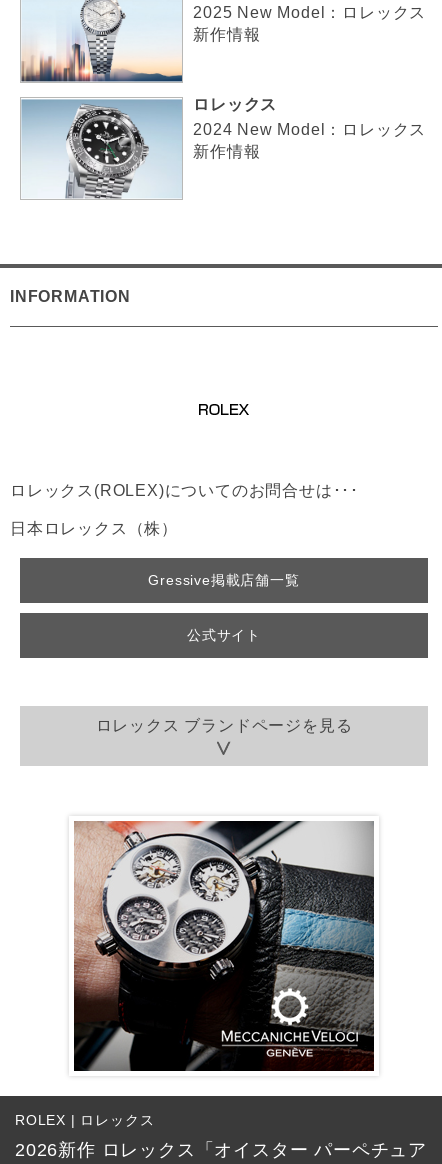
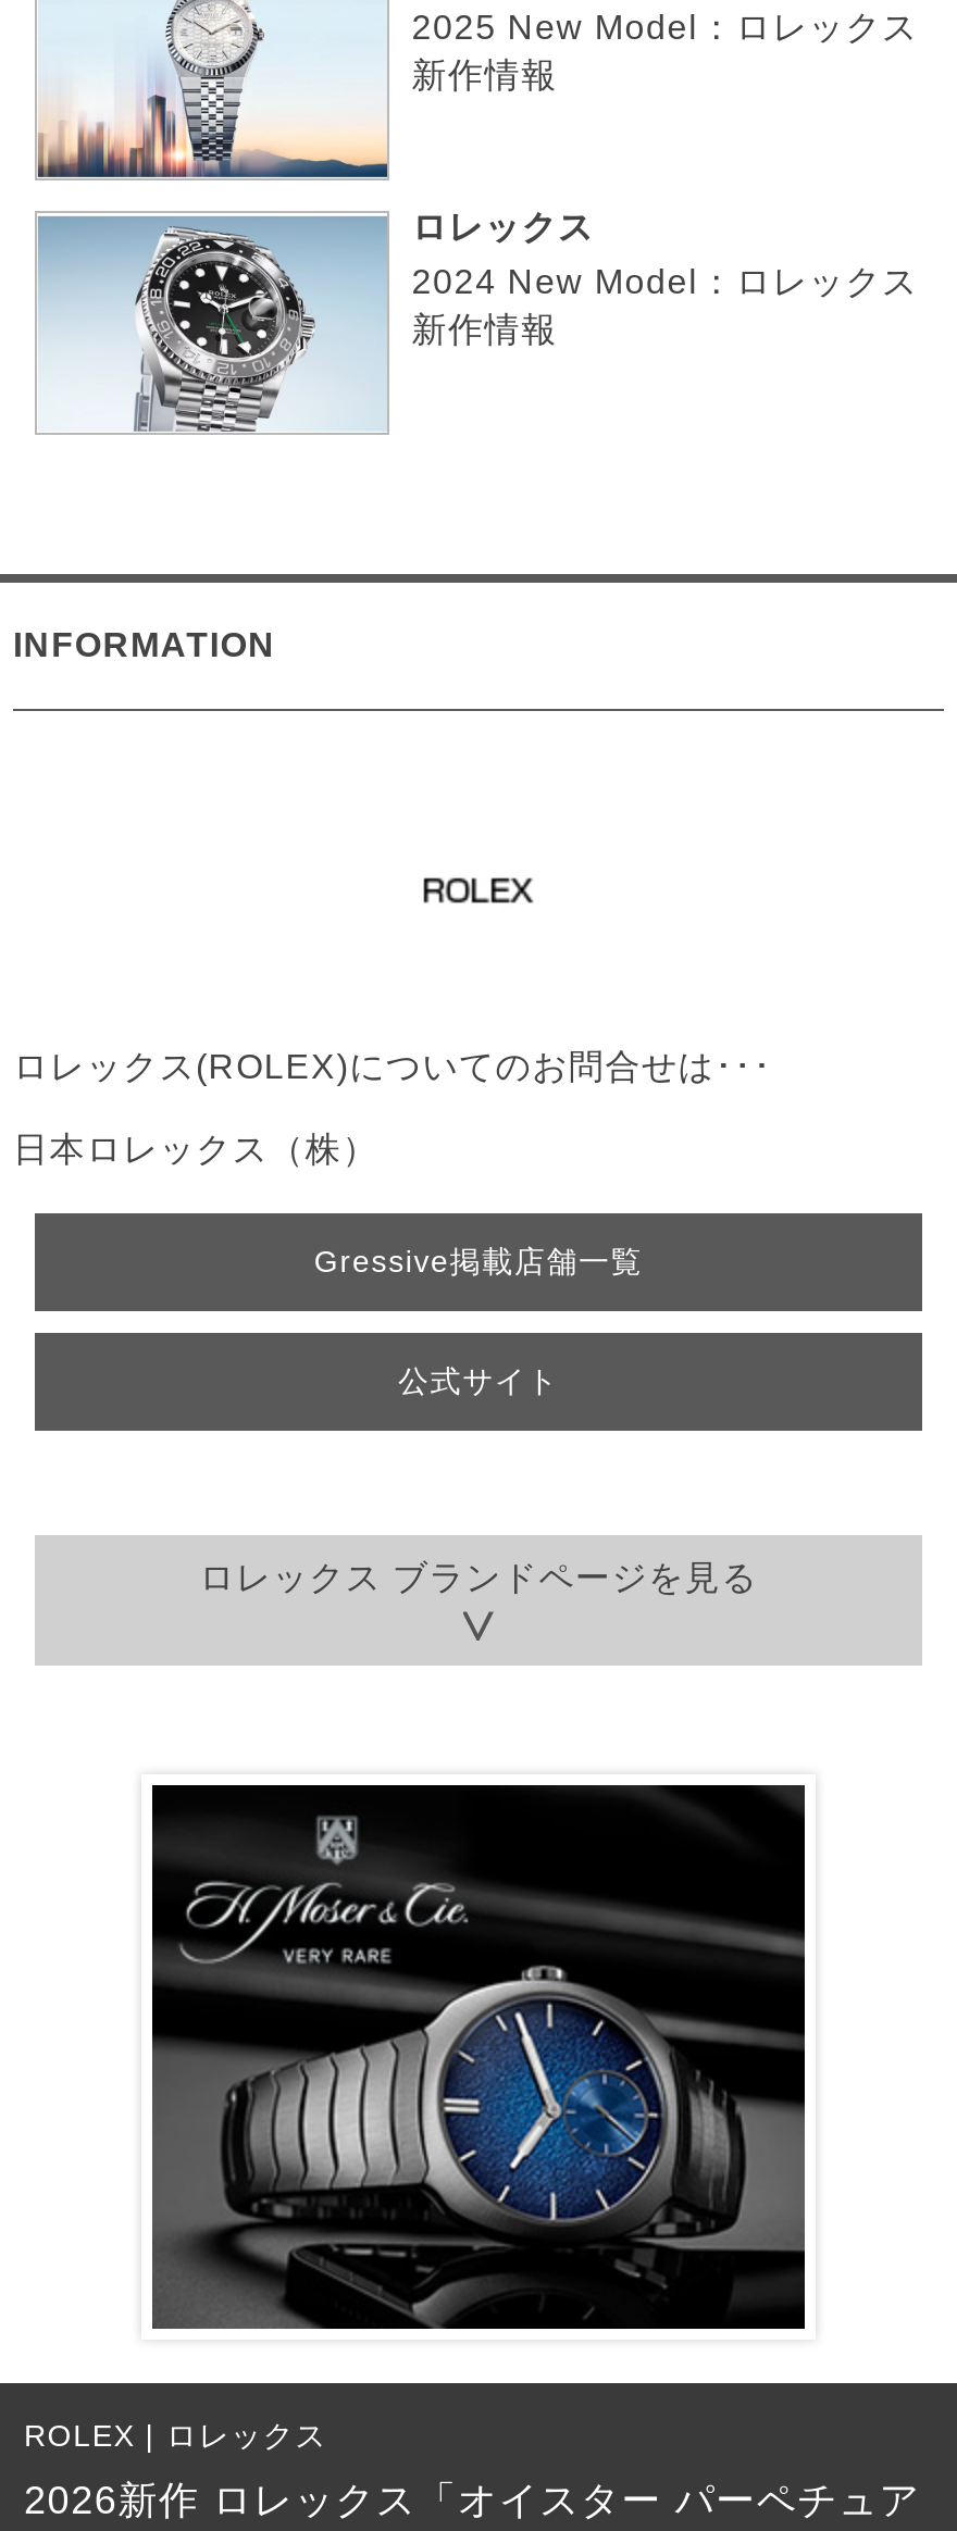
[74,820,375,1071] [image] -> [150,1783,807,2329] [image]

